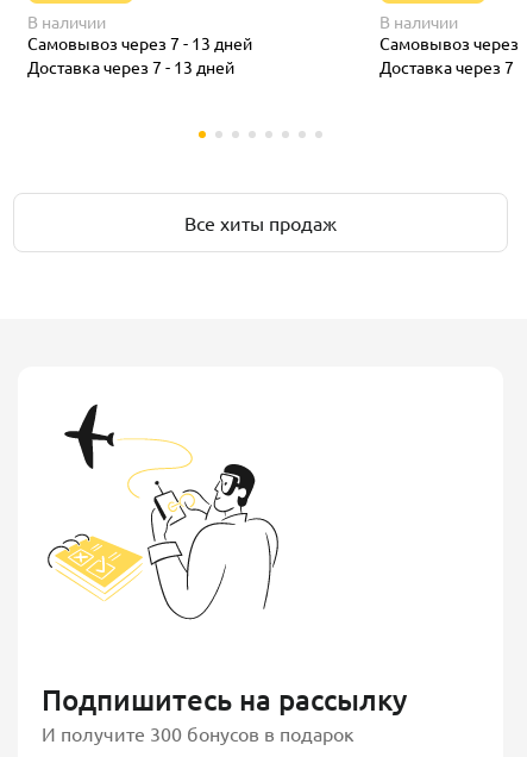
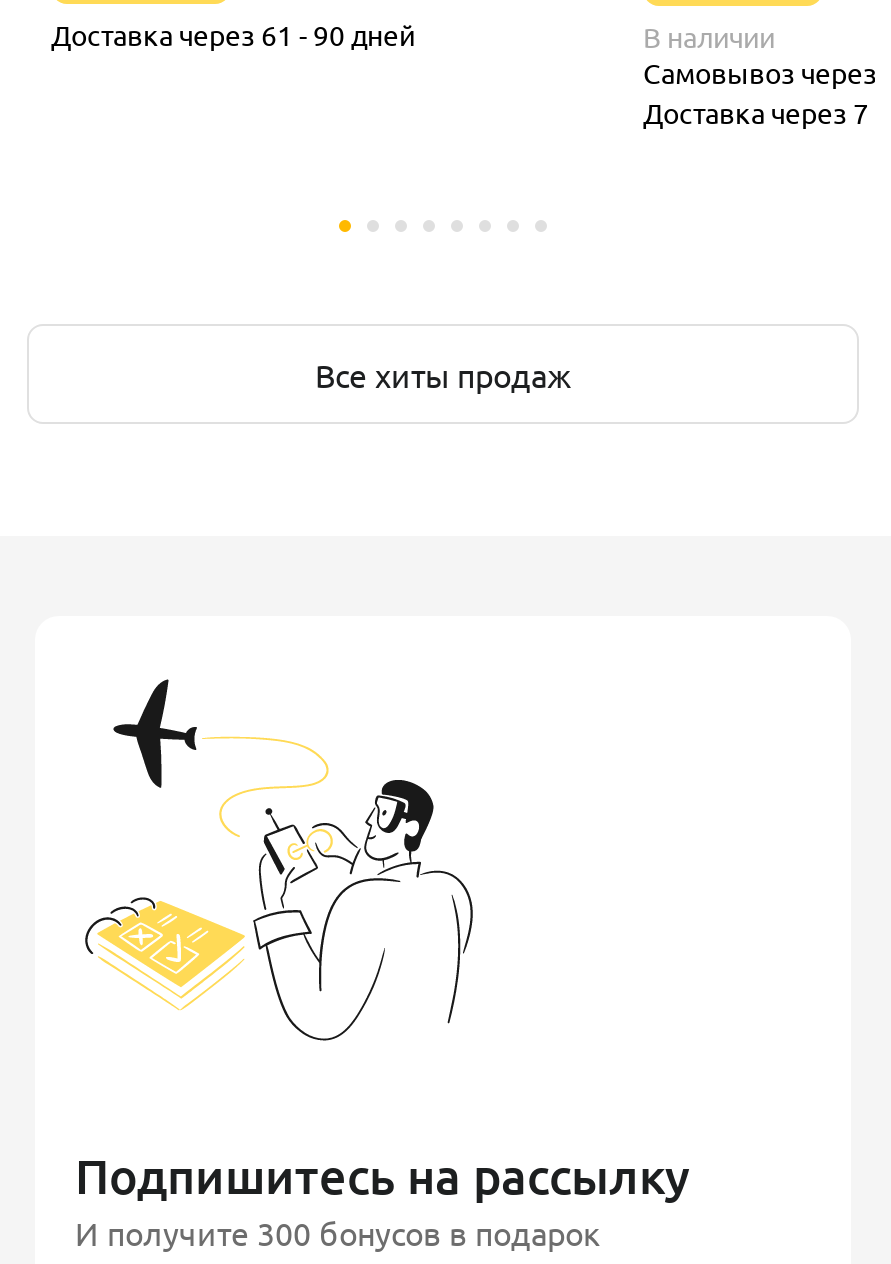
[27,11,252,78] В наличии | Самовывоз через 7 - 13 дней | Доставка через 7 - 13 дней -> [51,17,415,53] Доставка через 61 - 90 дней

